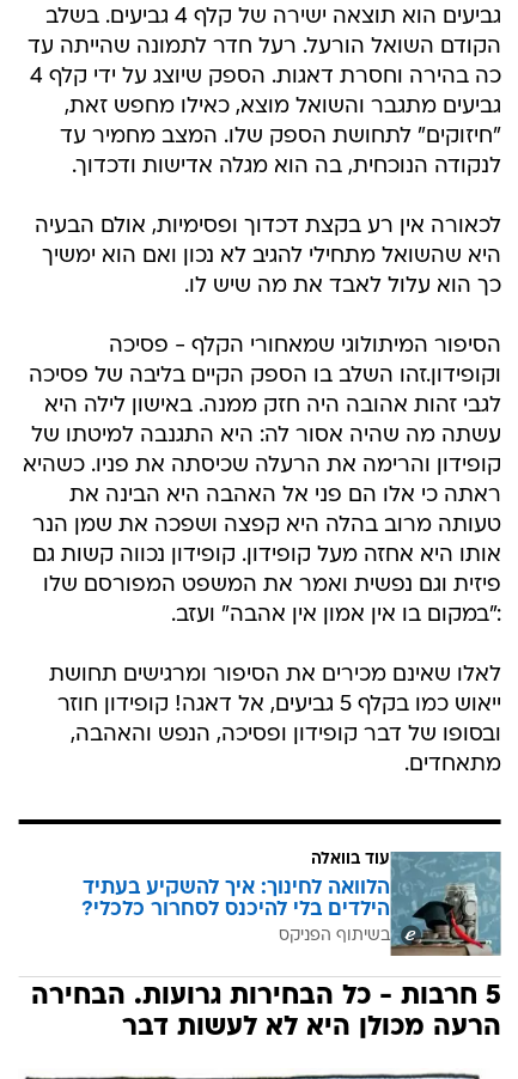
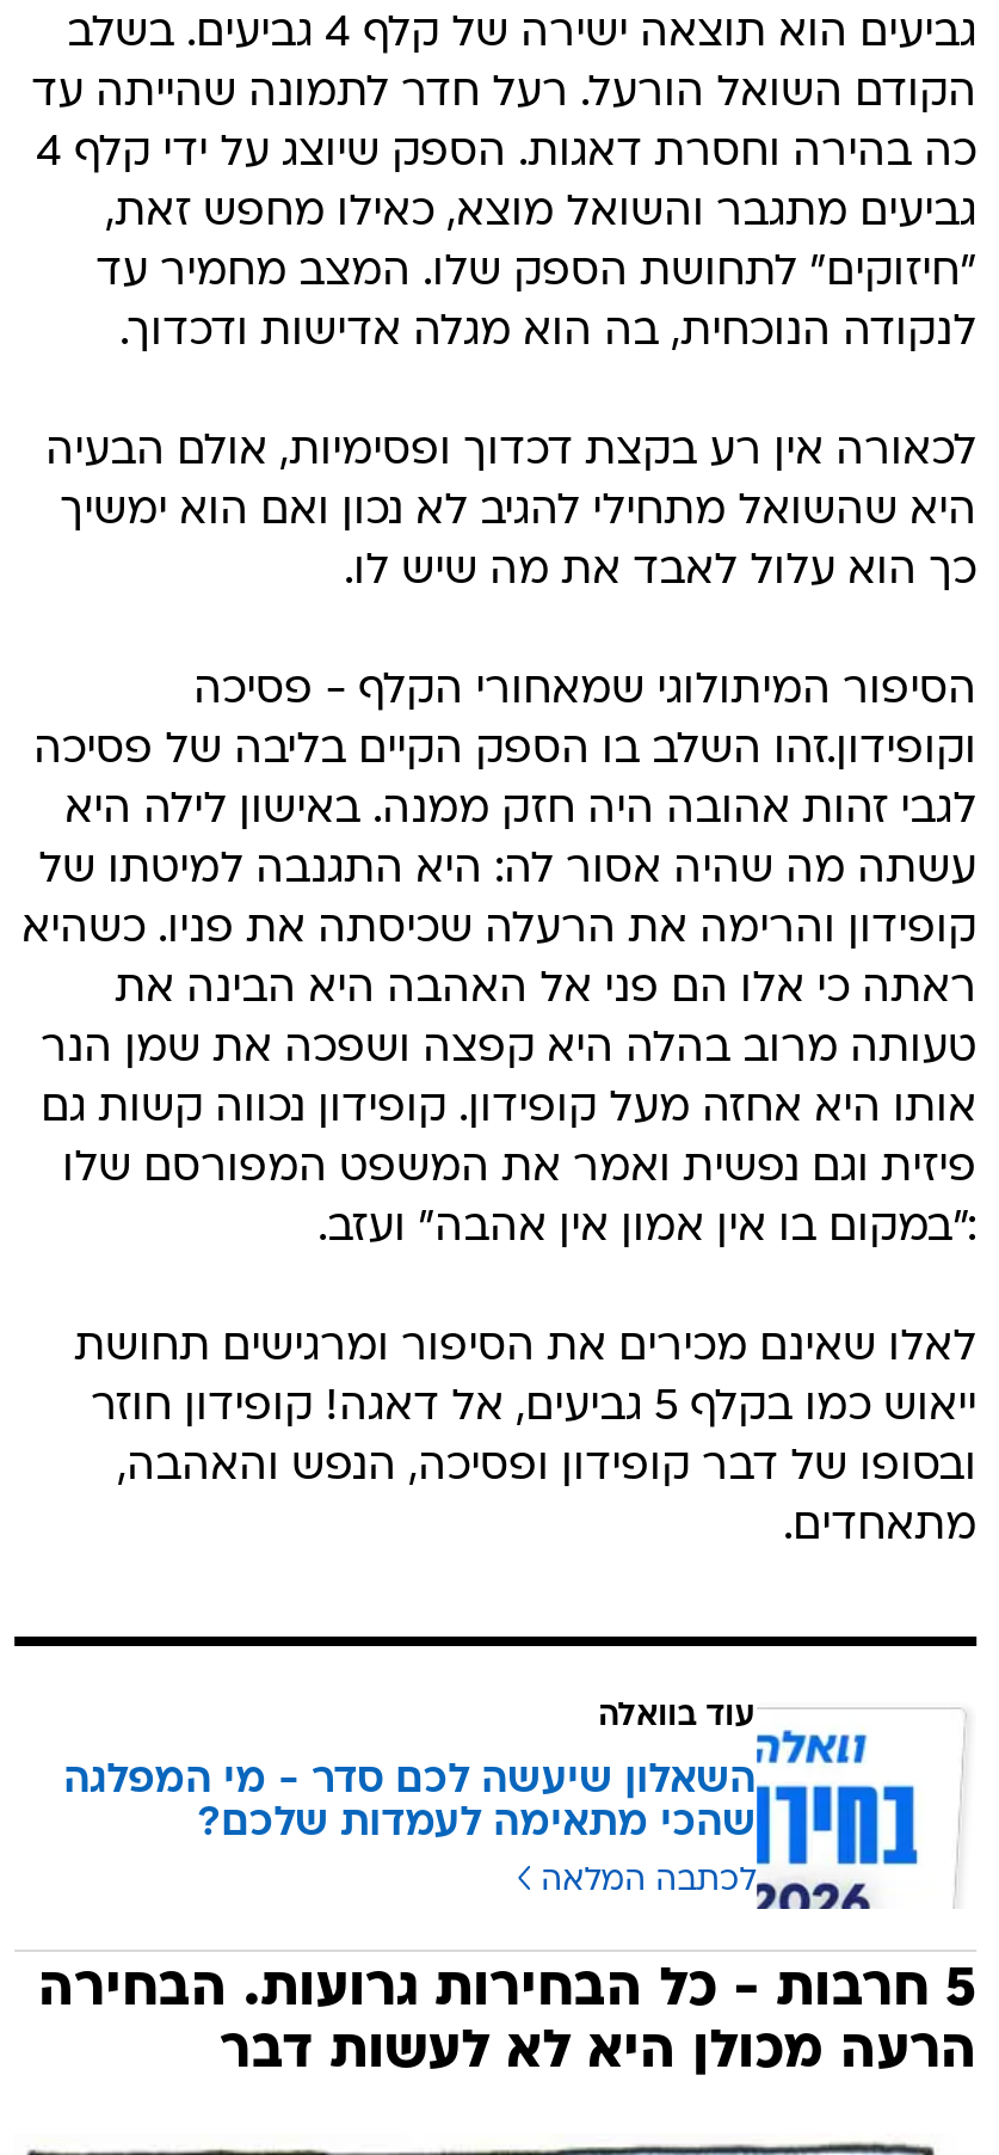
[81,851,502,957] [image] | הלוואה לחינוך: איך להשקיע בעתיד | הילדים בלי להיכנס לסחרור כלכלי? | בשיתוף הפניקס -> [63,1701,978,1911] [image] | השאלון שיעשה לכם סדר - מי המפלגה | שהכי מתאימה לעמדות שלכם? | לכתבה המלאה

